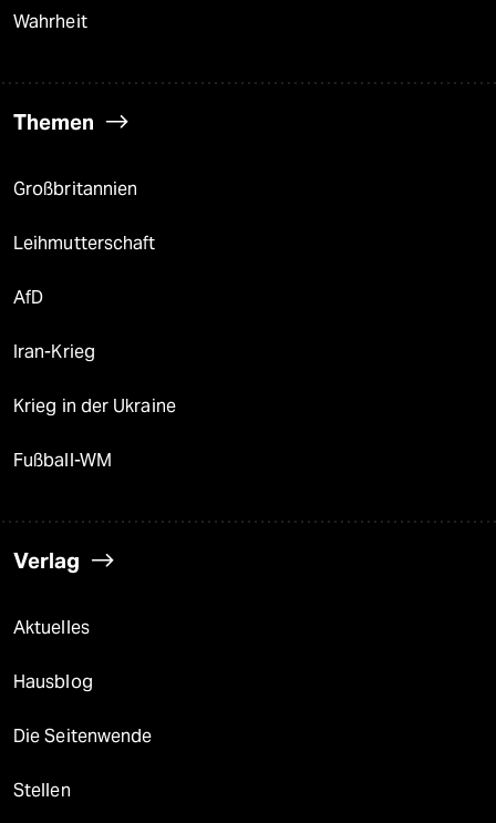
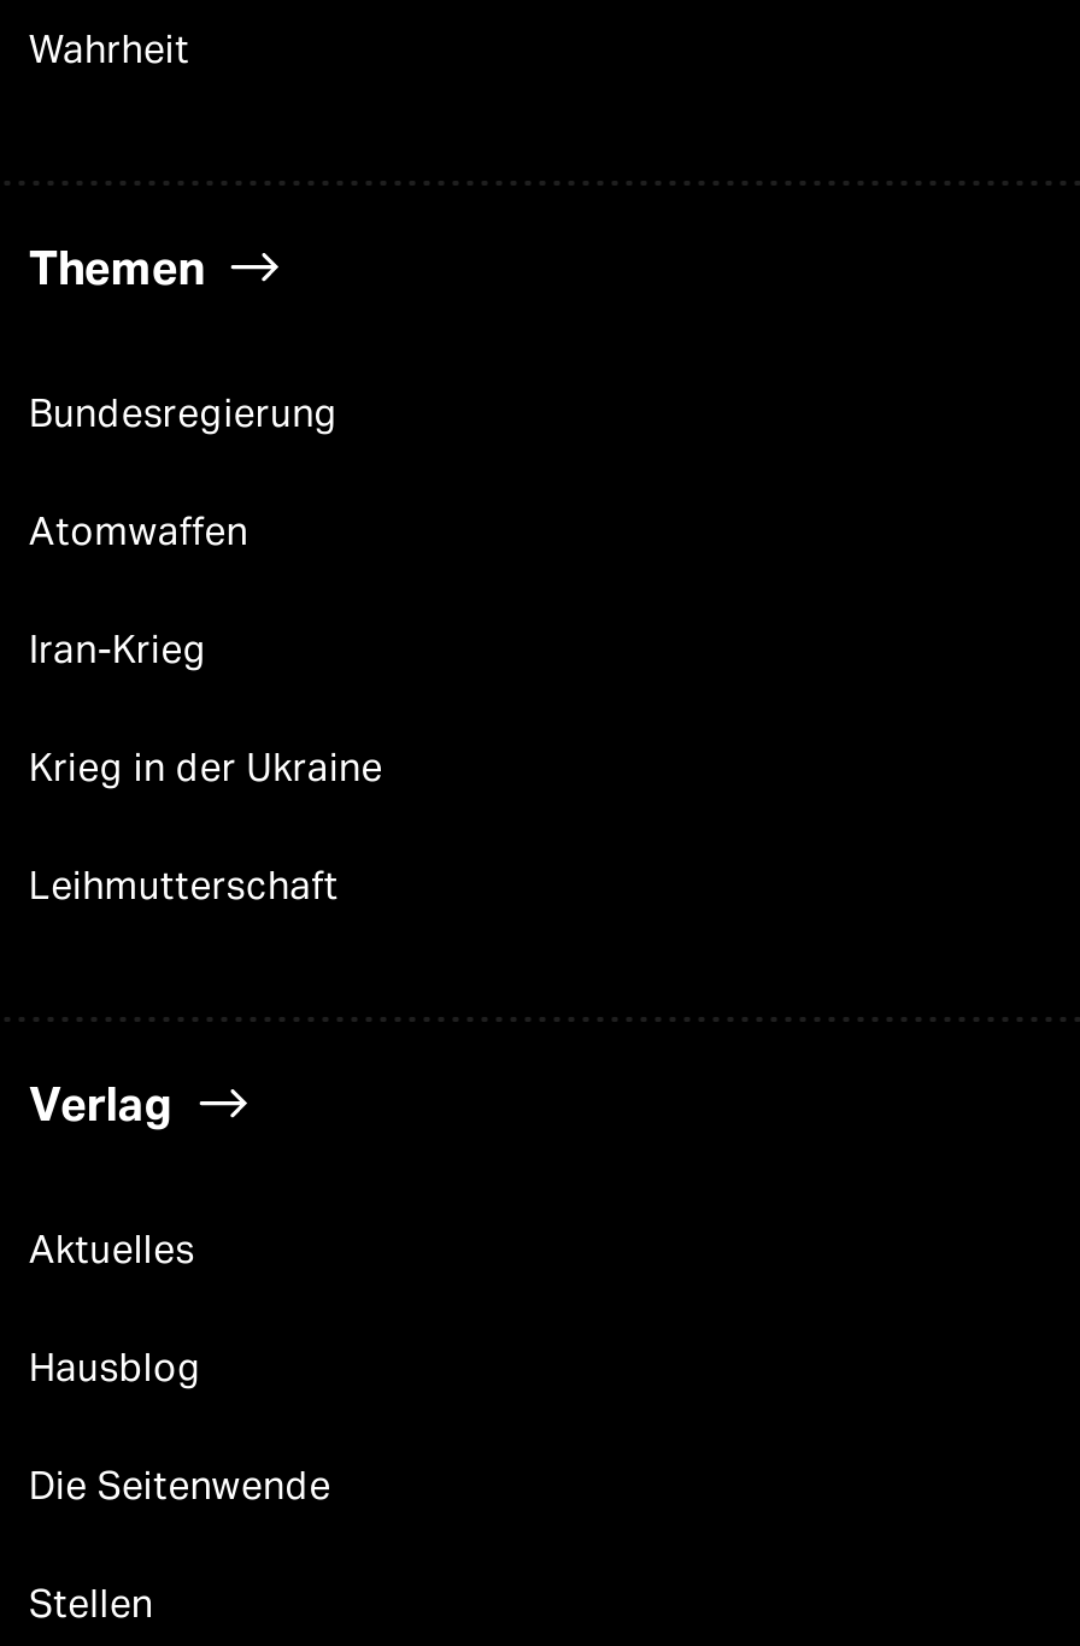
[13,178,138,308] Großbritannien | AfD -> [29,390,338,554] Bundesregierung | Atomwaffen
moved [13,233,156,254] -> [29,863,339,909]: Leihmutterschaft
[13,450,112,471] Fußball-WM -> none

